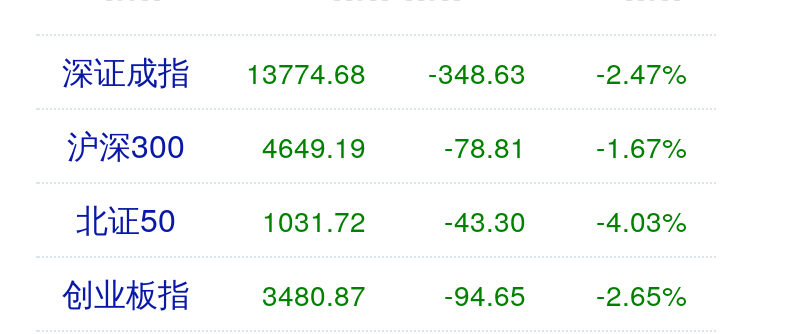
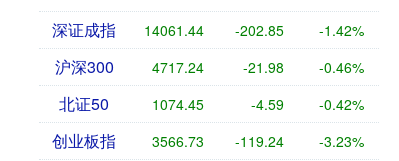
[246,53,366,93] 13774.68 -> [144,20,204,40] 14061.44
[428,53,526,93] -348.63 -> [235,20,284,40] -202.85
[596,53,686,93] -2.47% -> [319,20,364,40] -1.42%
[262,127,366,167] 4649.19 -> [152,57,204,77] 4717.24
[444,127,526,167] -78.81 -> [243,57,284,77] -21.98
[596,127,686,167] -1.67% -> [319,57,364,77] -0.46%
[262,201,366,241] 1031.72 -> [152,94,204,114] 1074.45
[444,201,526,241] -43.30 -> [251,94,284,114] -4.59
[596,201,686,241] -4.03% -> [319,94,364,114] -0.42%
[262,275,366,315] 3480.87 -> [152,131,204,151] 3566.73
[444,275,526,315] -94.65 -> [235,131,284,151] -119.24
[596,275,686,315] -2.65% -> [319,131,364,151] -3.23%

